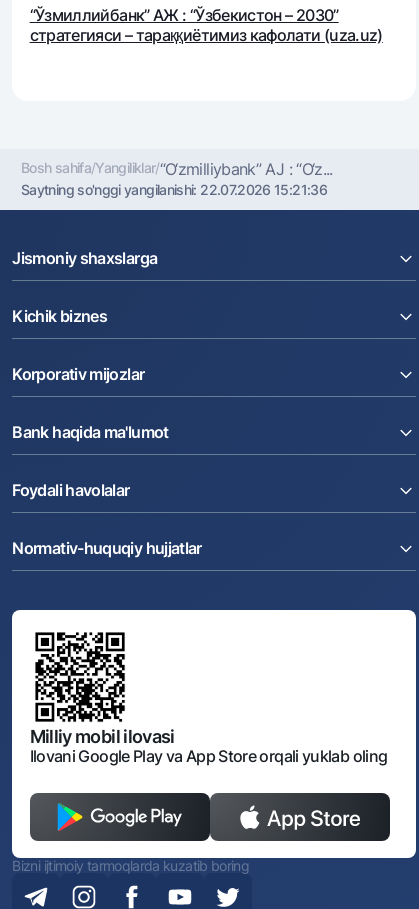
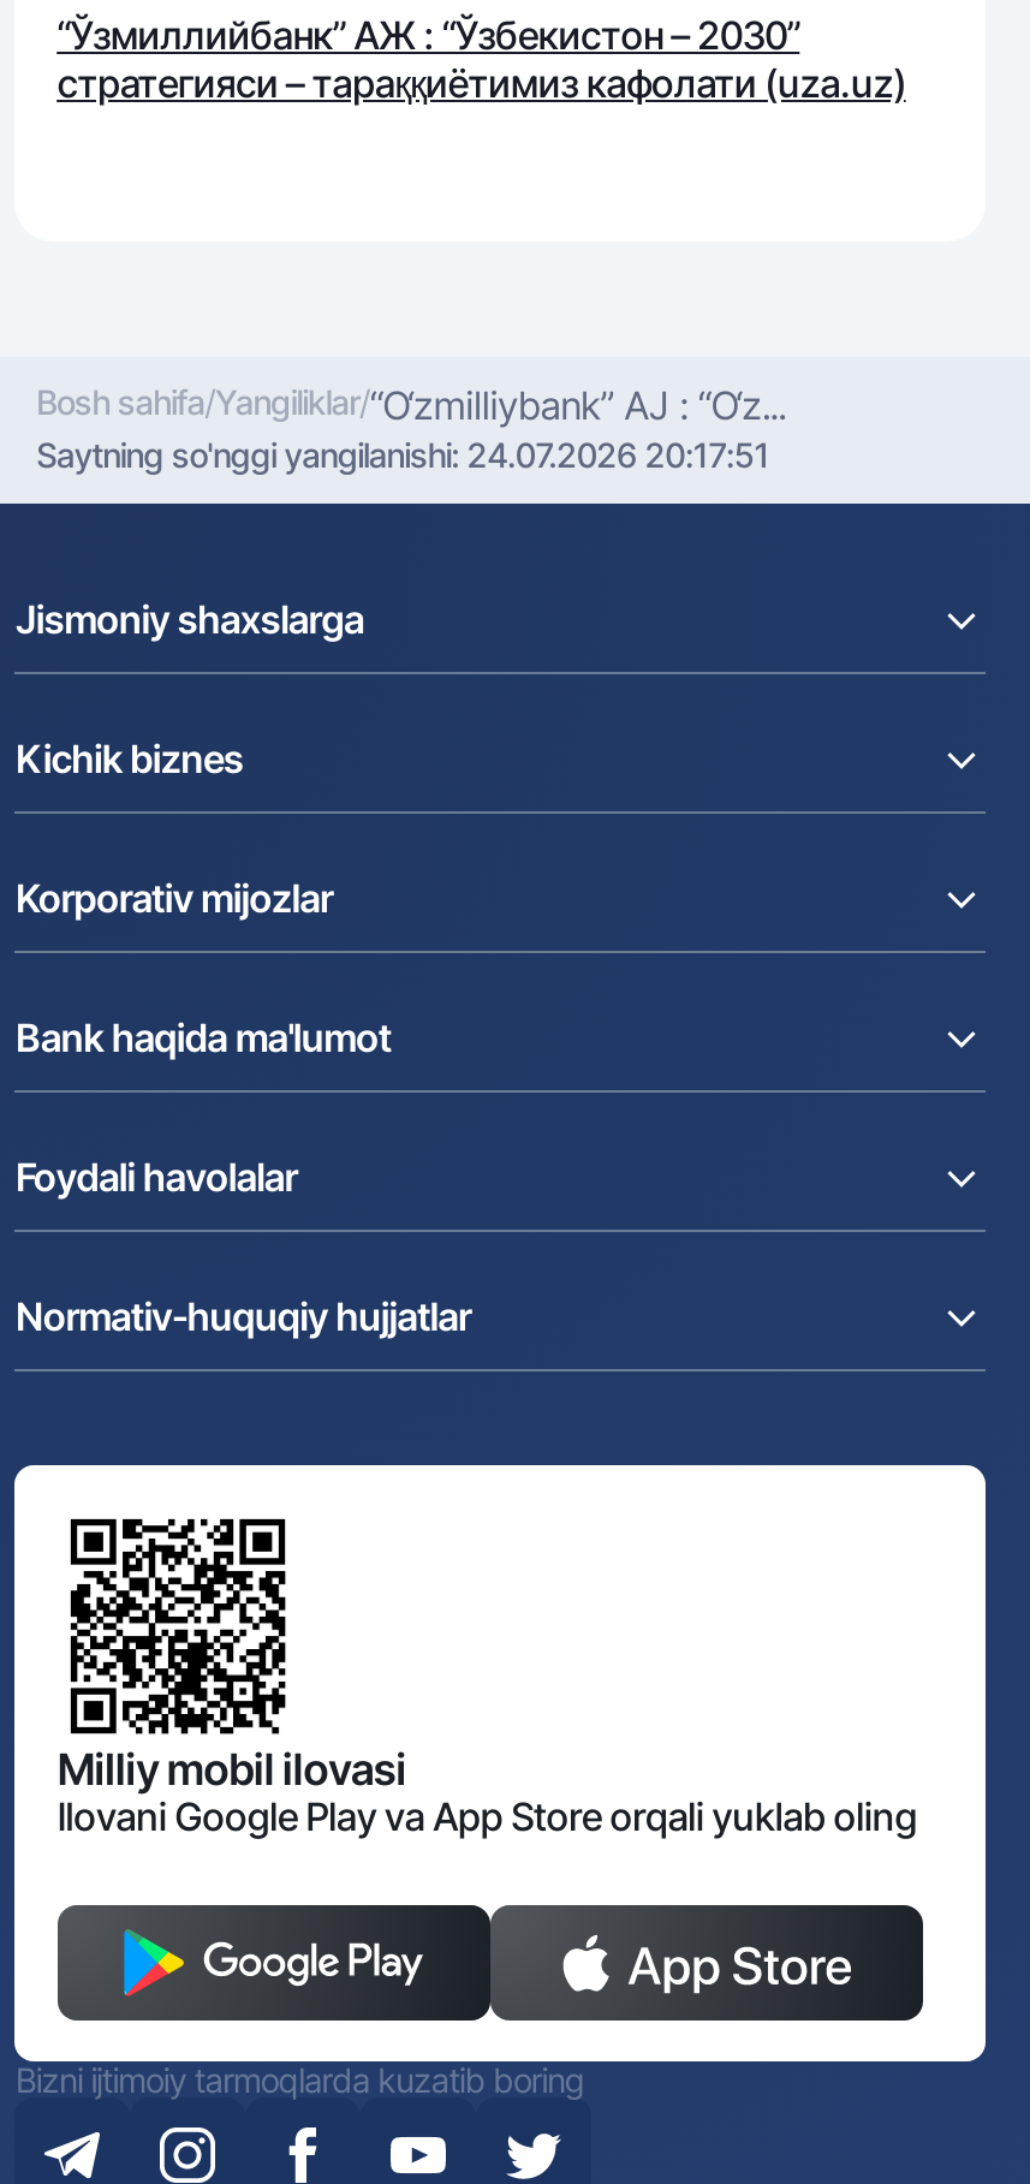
[21,181,327,198] Saytning so'nggi yangilanishi: 22.07.2026 15:21:36 -> [36,434,769,475] Saytning so'nggi yangilanishi: 24.07.2026 20:17:51

